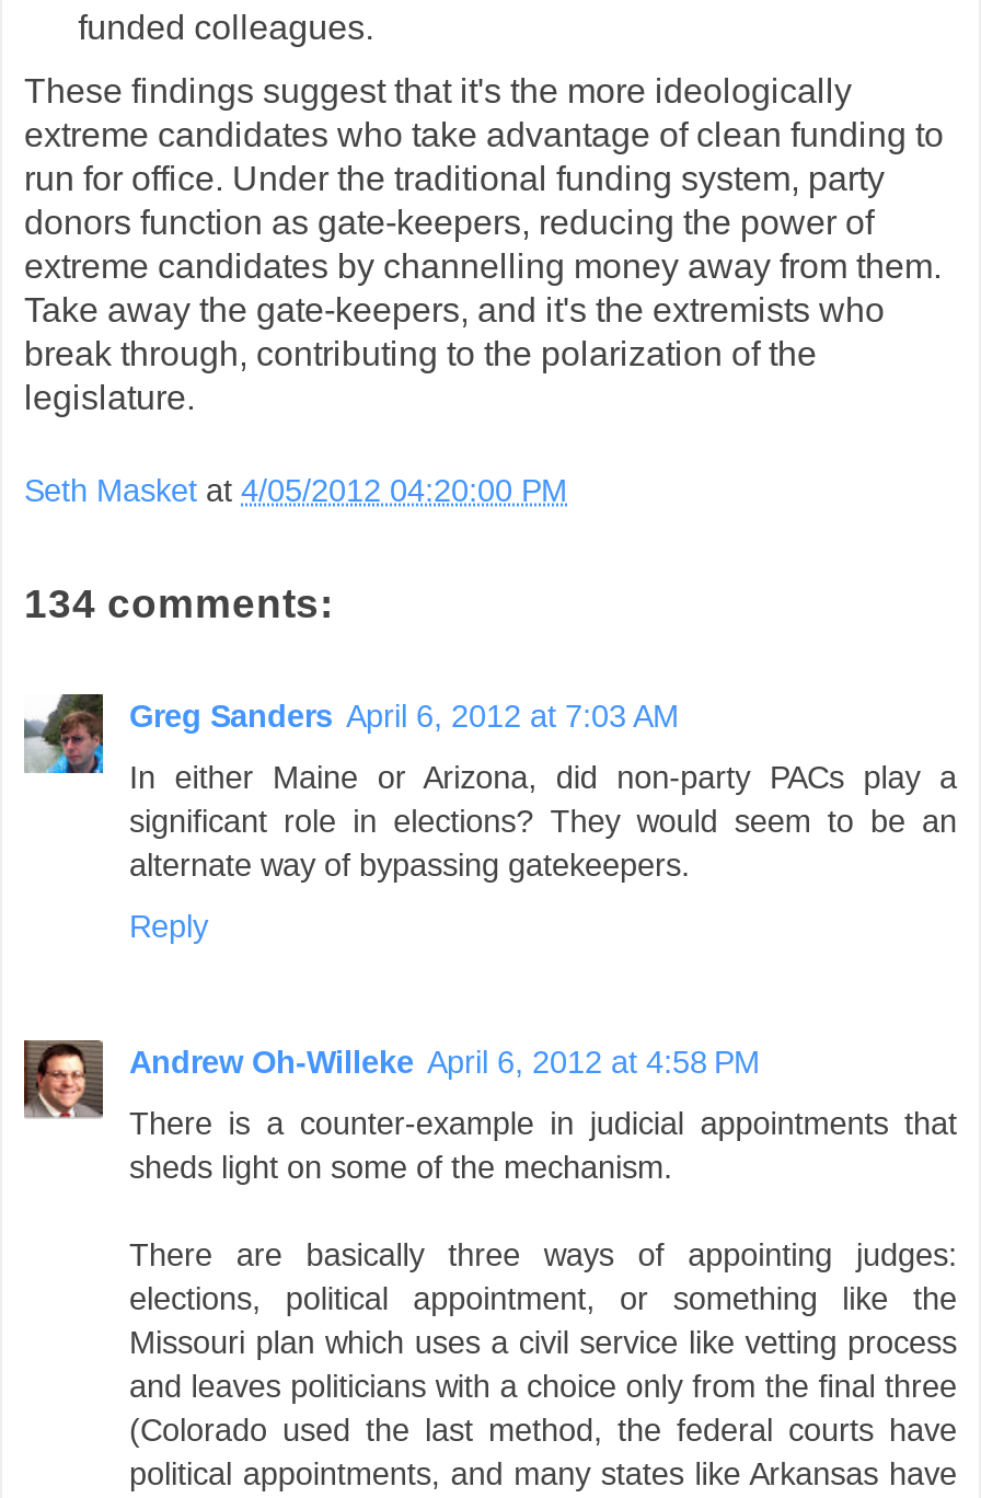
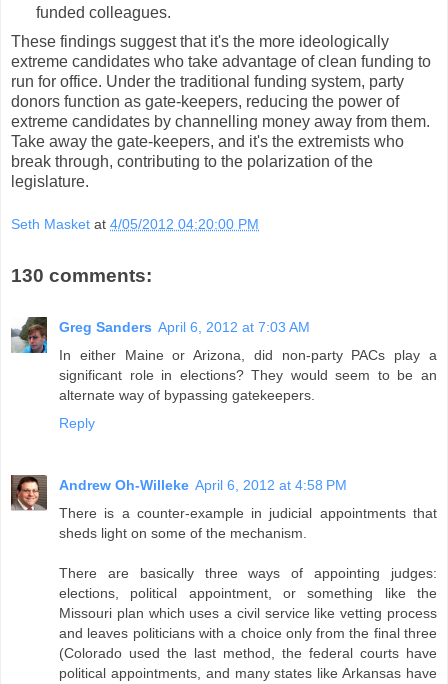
[24,580,333,626] 134 comments: -> [11,265,152,286] 130 comments:

